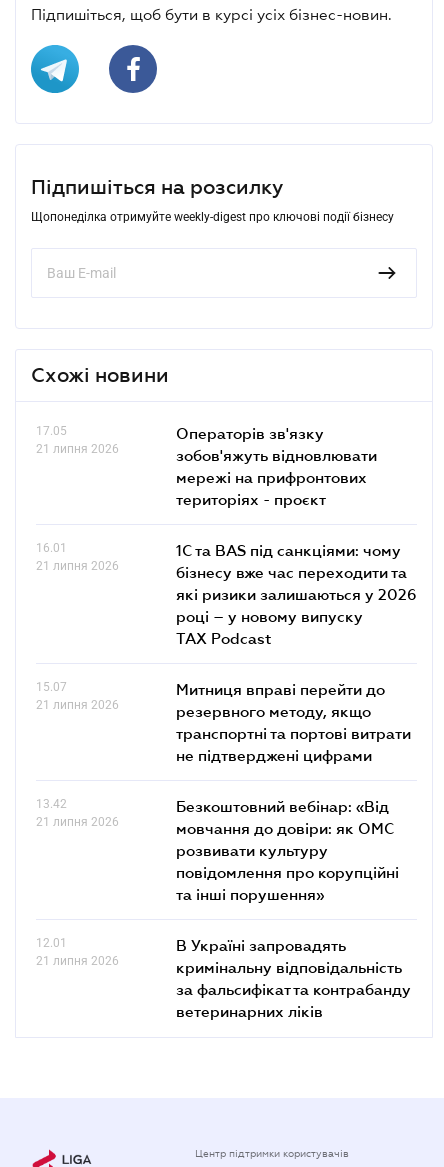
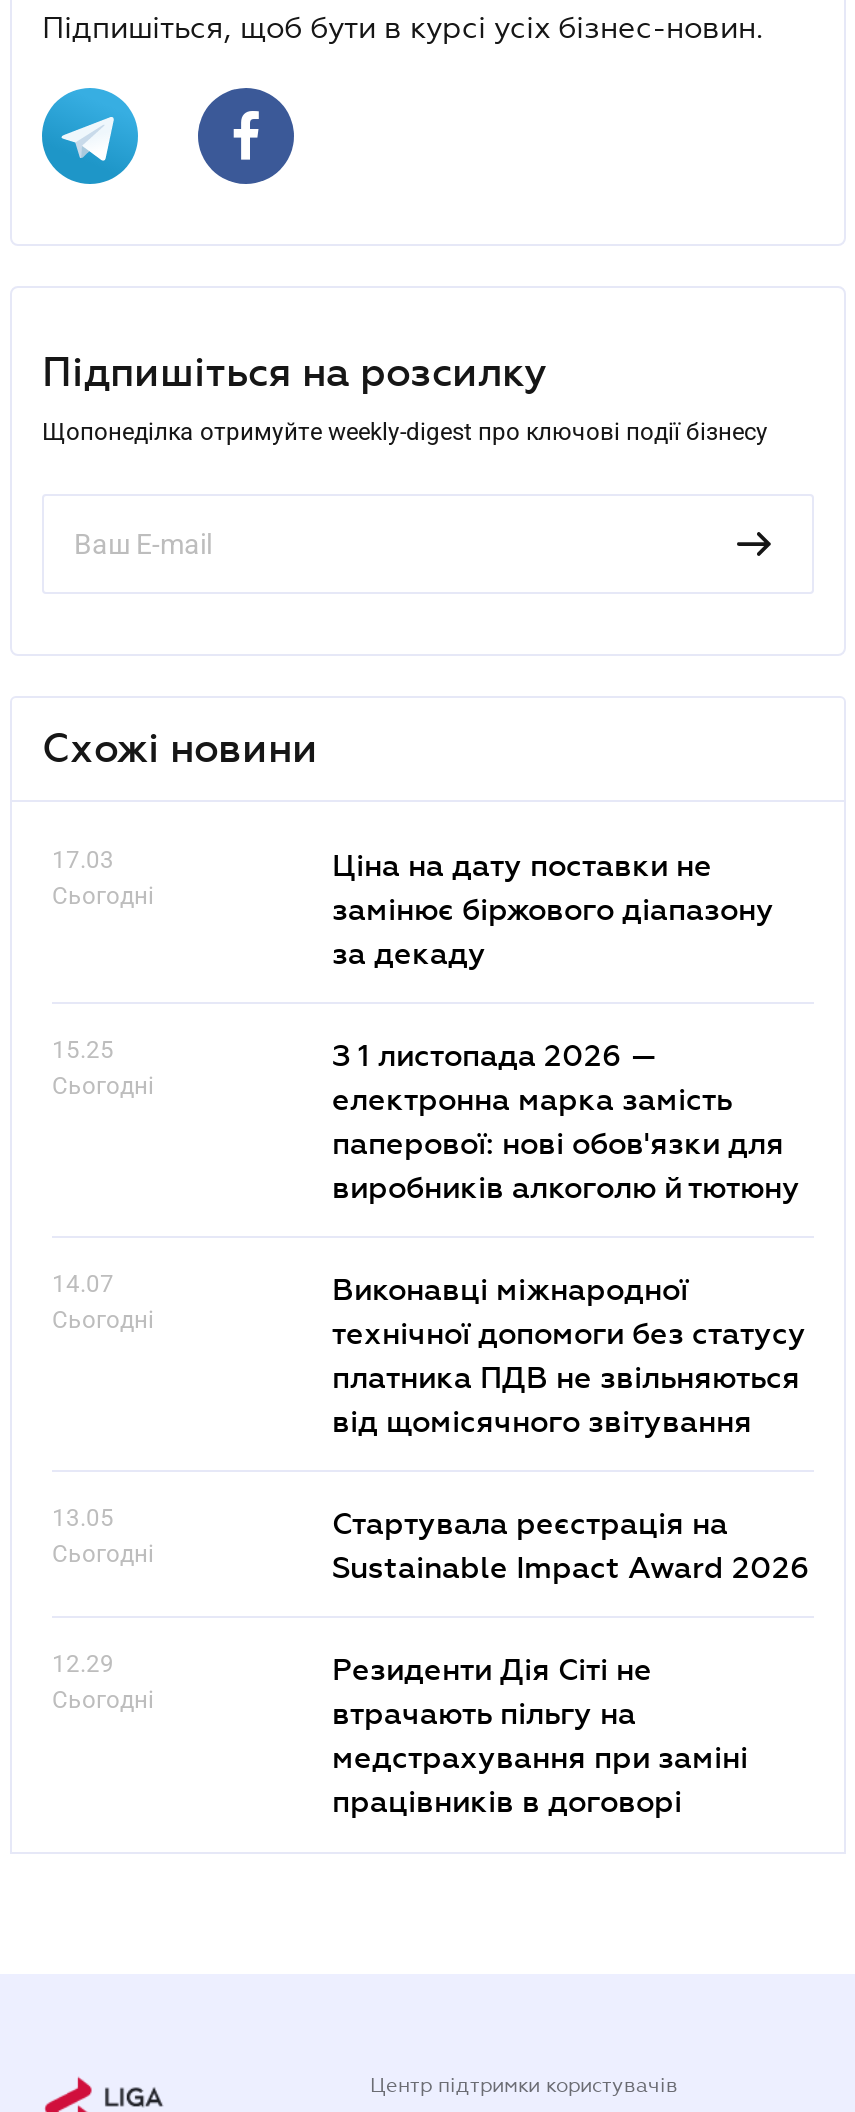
[36,424,119,456] 17.05 | 21 липня 2026 -> [52,845,154,909] 17.03 | Сьогодні
[176,424,377,508] Операторів зв'язку | зобов'яжуть відновлювати | мережі на прифронтових | територіях - проєкт -> [332,845,774,969] Ціна на дату поставки не | замінює біржового діапазону | за декаду
[36,541,119,573] 16.01 | 21 липня 2026 -> [52,1035,154,1099] 15.25 | Сьогодні
[176,541,417,647] 1С та BAS під санкціями: чому | бізнесу вже час переходити та | які ризики залишаються у 2026 | році – у новому випуску | TAX Podcast -> [332,1035,800,1203] З 1 листопада 2026 — | електронна марка замість | паперової: нові обов'язки для | виробників алкоголю й тютюну
[36,680,119,712] 15.07 | 21 липня 2026 -> [52,1269,154,1333] 14.07 | Сьогодні
[176,680,411,764] Митниця вправі перейти до | резервного методу, якщо | транспортні та портові витрати | не підтверджені цифрами -> [332,1269,806,1437] Виконавці міжнародної | технічної допомоги без статусу | платника ПДВ не звільняються | від щомісячного звітування
[36,797,119,829] 13.42 | 21 липня 2026 -> [52,1503,154,1567] 13.05 | Сьогодні
[176,797,399,903] Безкоштовний вебінар: «Від | мовчання до довіри: як ОМС | розвивати культуру | повідомлення про корупційні | та інші порушення» -> [332,1503,810,1583] Стартувала реєстрація на | Sustainable Impact Award 2026
[36,936,119,968] 12.01 | 21 липня 2026 -> [52,1649,154,1713] 12.29 | Сьогодні
[176,936,411,1020] В Україні запровадять | кримінальну відповідальність | за фальсифікат та контрабанду | ветеринарних ліків -> [332,1649,748,1817] Резиденти Дія Сіті не | втрачають пільгу на | медстрахування при заміні | працівників в договорі

